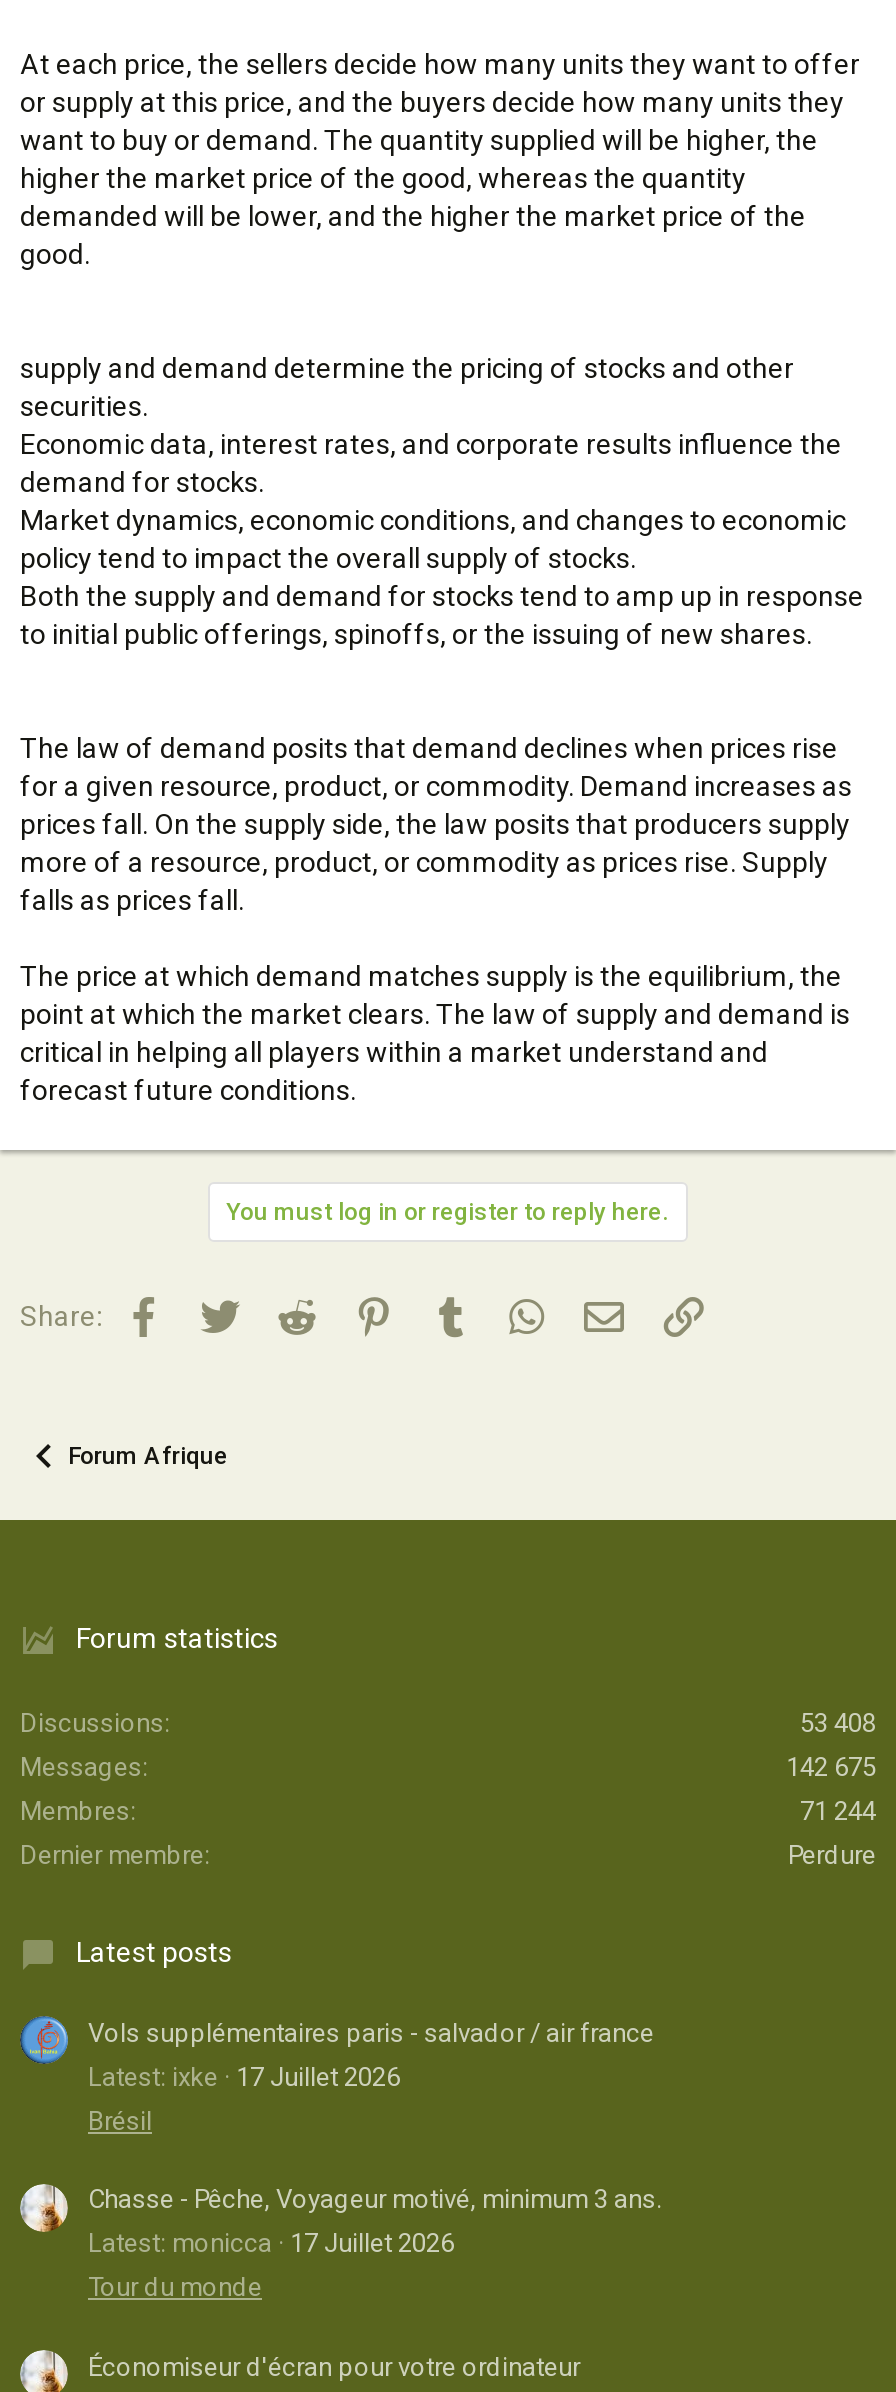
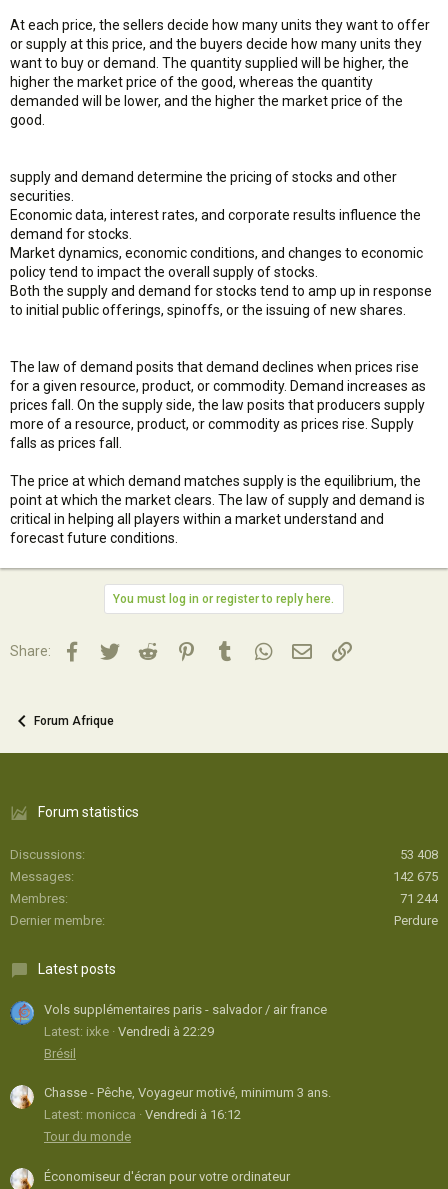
[88,2061,400,2091] Latest: ixke 17 Juillet 2026 -> [44,1024,214,1039] Latest: ixke Vendredi à 22:29
[88,2229,454,2259] Latest: monicca 17 Juillet 2026 -> [44,1107,241,1122] Latest: monicca Vendredi à 16:12

